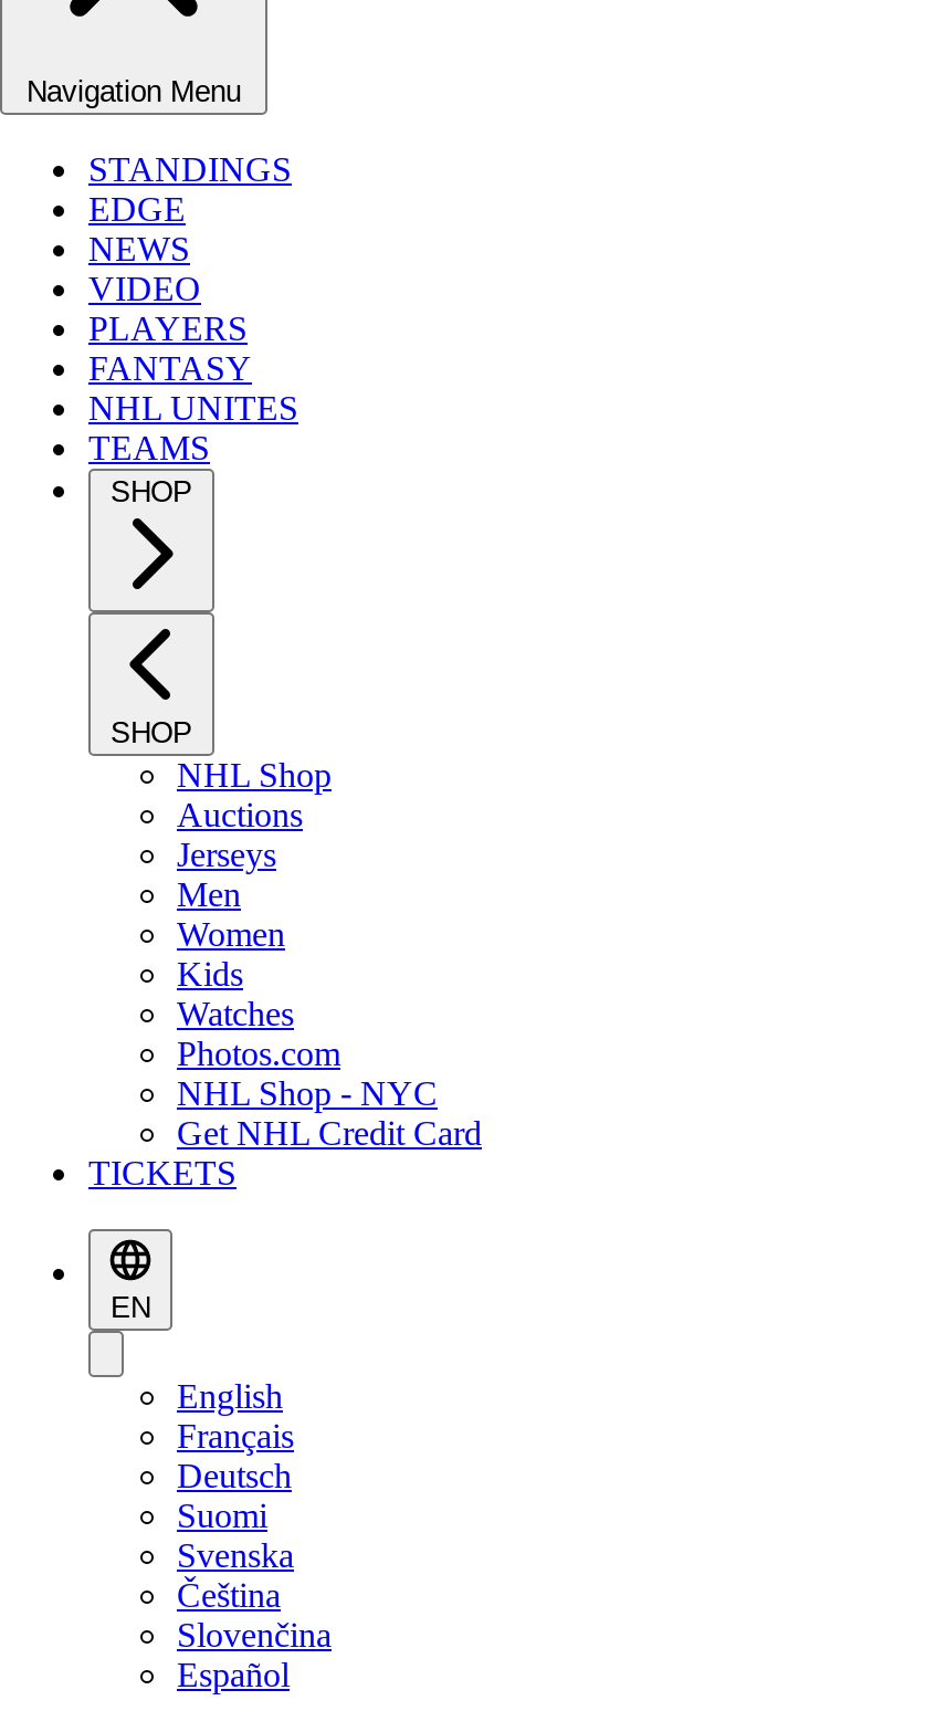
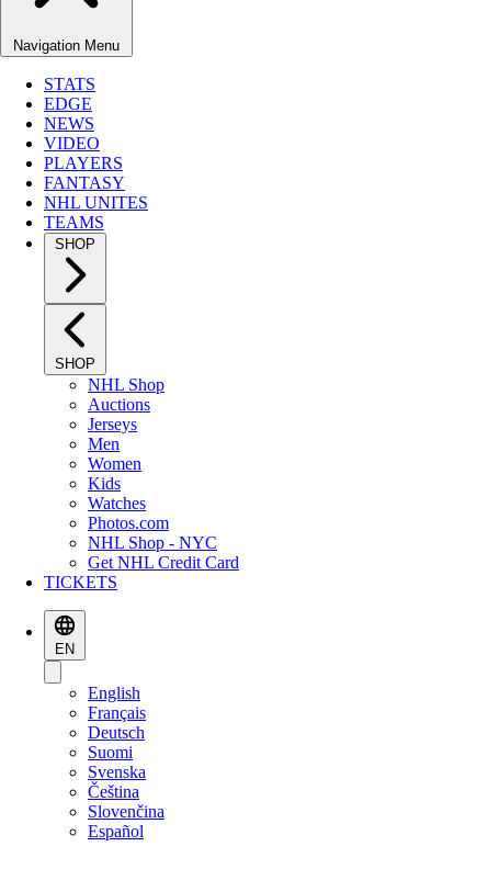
[88,150,292,188] STANDINGS -> [44,75,95,93] STATS

